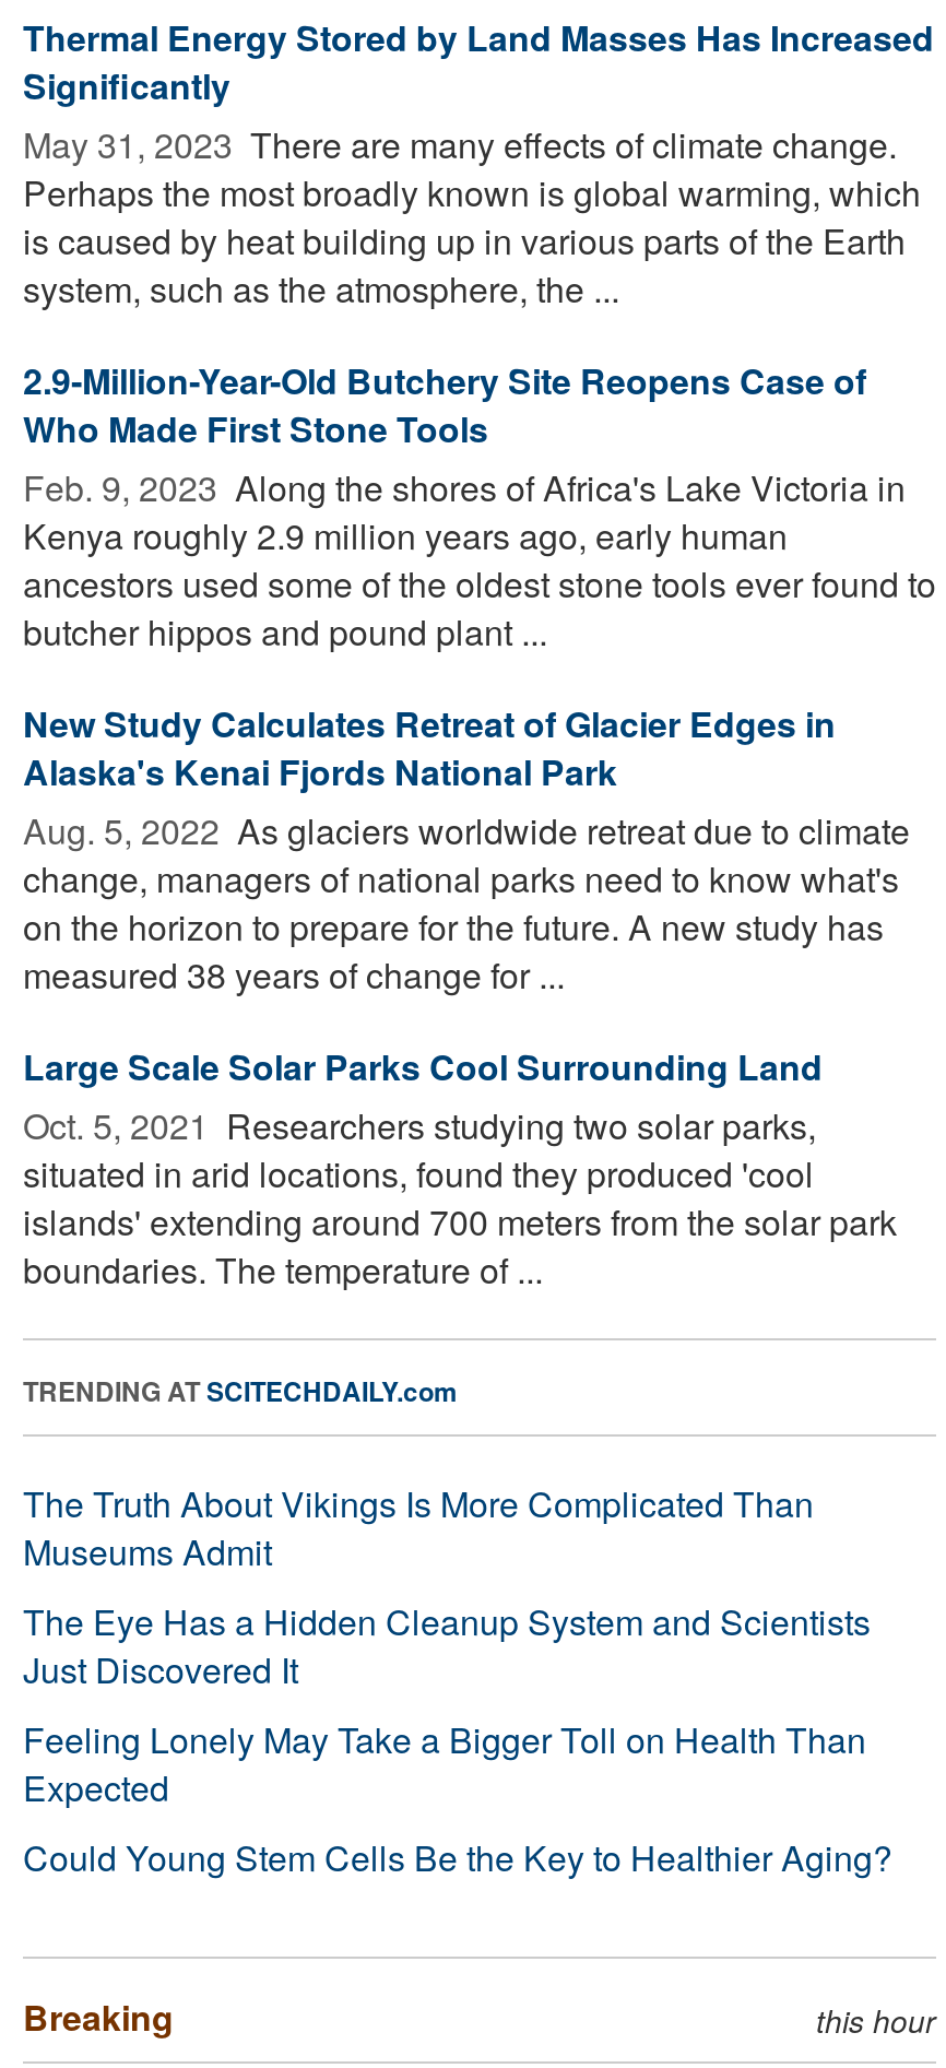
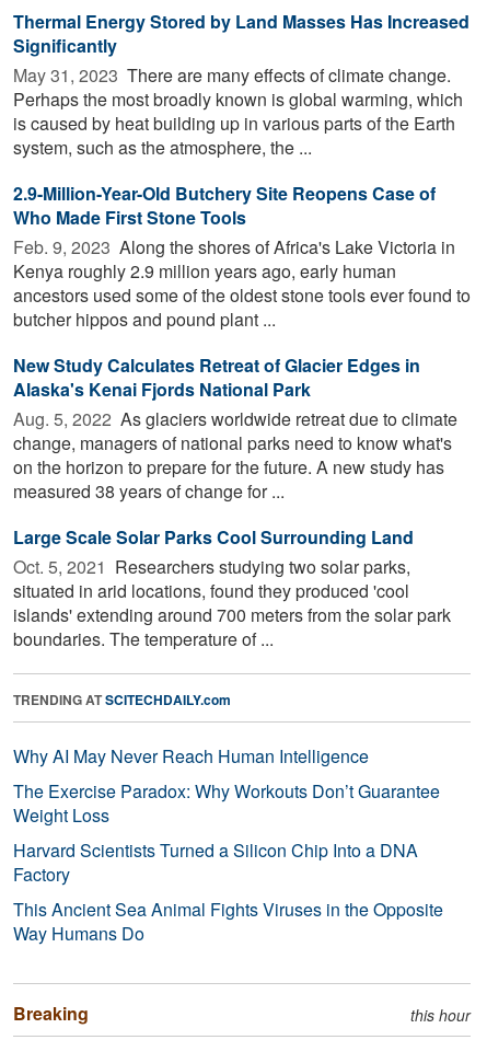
[23,1478,892,1882] The Truth About Vikings Is More Complicated Than | Museums Admit | The Eye Has a Hidden Cleanup System and Scientists | Just Discovered It | Feeling Lonely May Take a Bigger Toll on Health Than | Expected | Could Young Stem Cells Be the Key to Healthier Aging? -> [13,743,443,946] Why AI May Never Reach Human Intelligence | The Exercise Paradox: Why Workouts Don’t Guarantee | Weight Loss | Harvard Scientists Turned a Silicon Chip Into a DNA | Factory | This Ancient Sea Animal Fights Viruses in the Opposite | Way Humans Do

